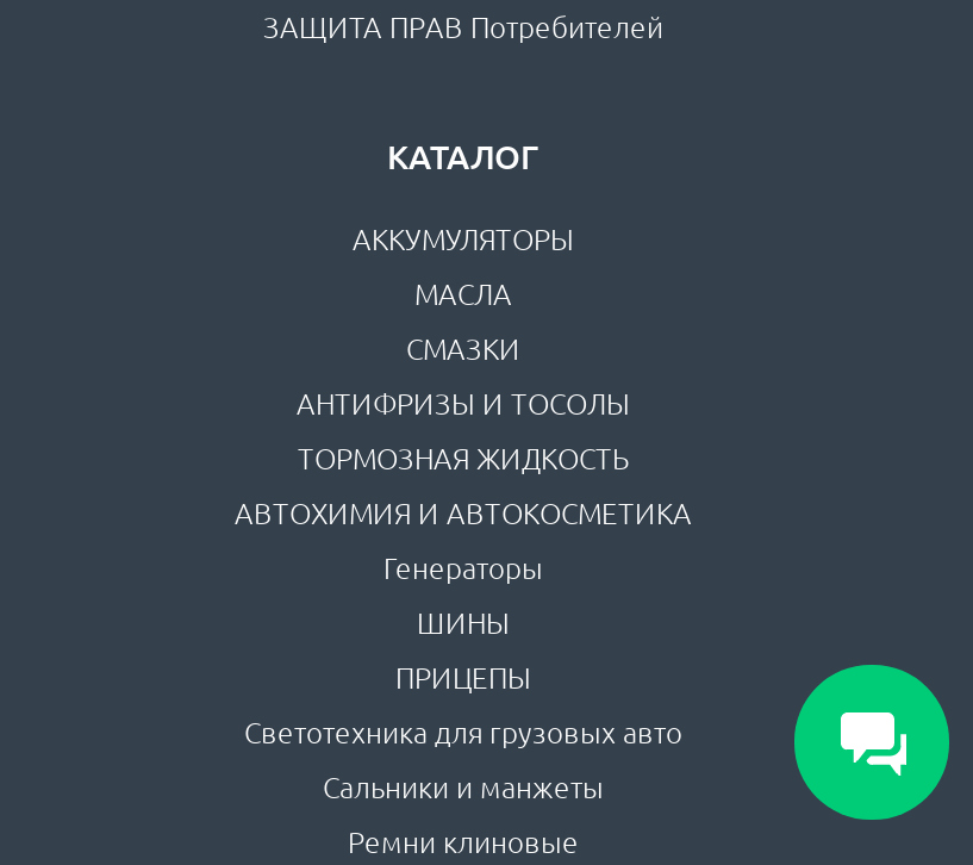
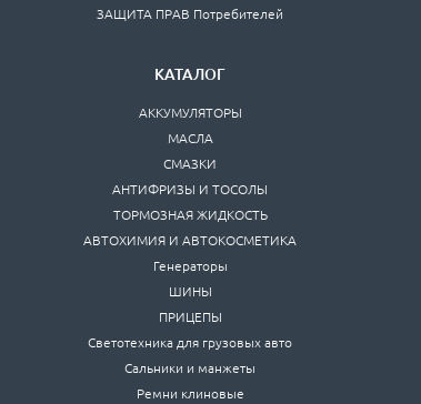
[792,662,952,822] [image] -> none

